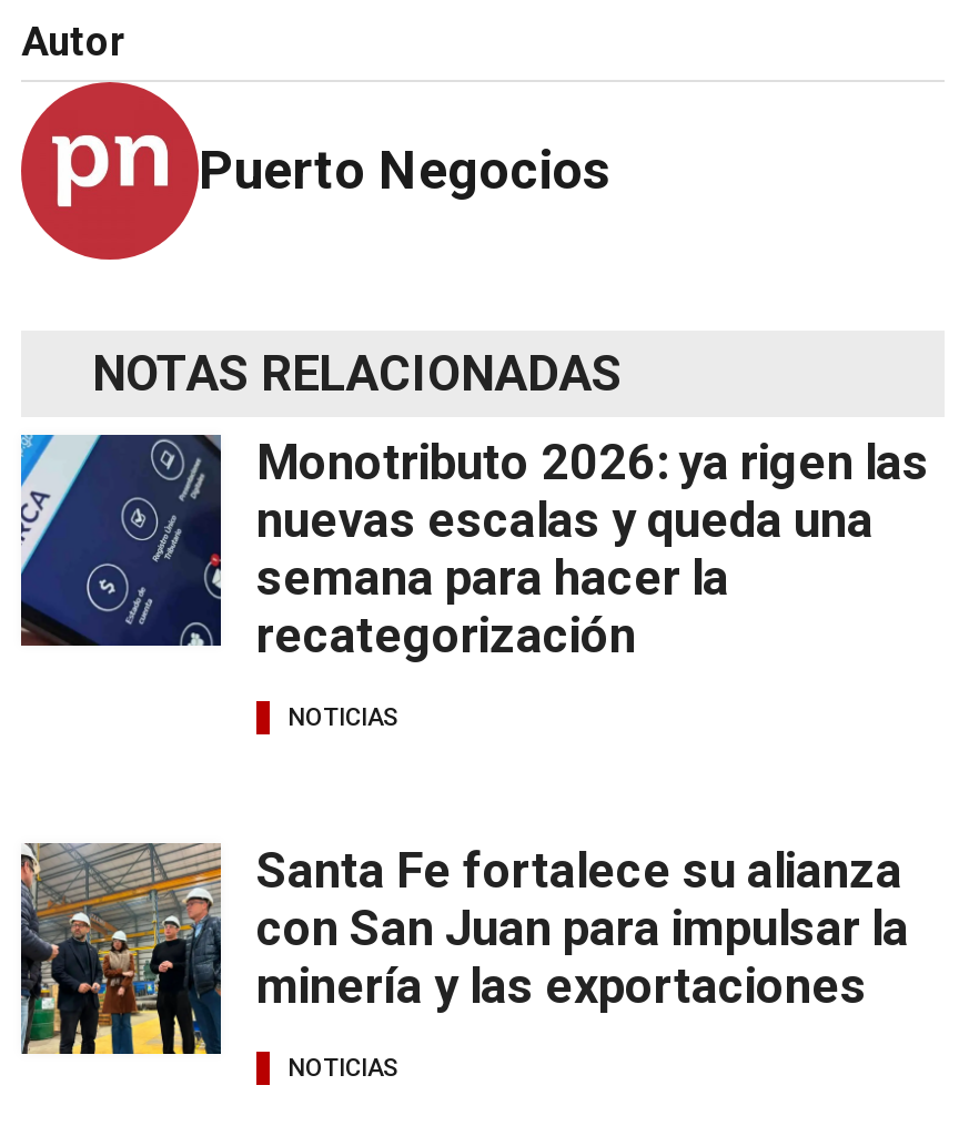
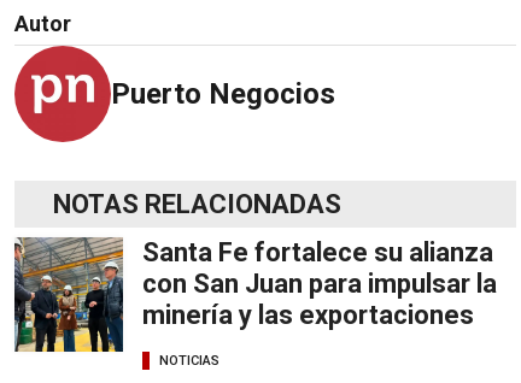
[19,433,929,732] [image] | Monotributo 2026: ya rigen las | nuevas escalas y queda una | semana para hacer la | recategorización | NOTICIAS -> none

